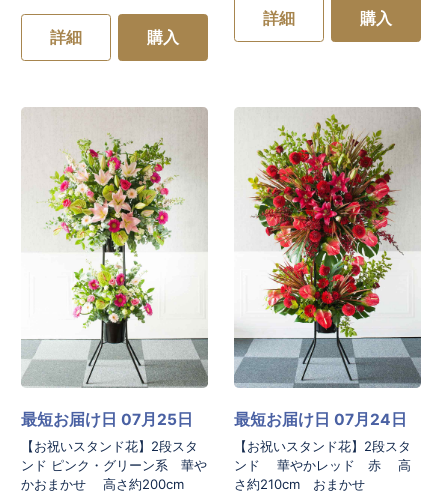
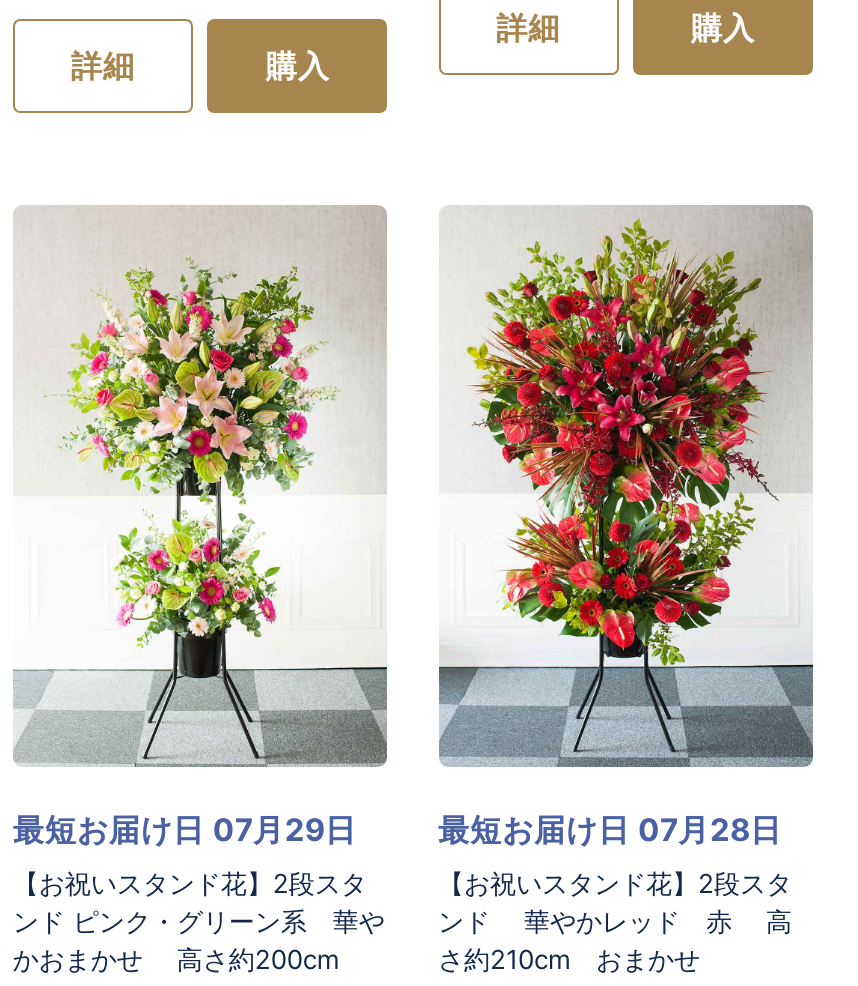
[21,410,193,429] 最短お届け日 07月25日 -> [13,811,357,849] 最短お届け日 07月29日
[233,410,406,429] 最短お届け日 07月24日 -> [438,811,782,849] 最短お届け日 07月28日

